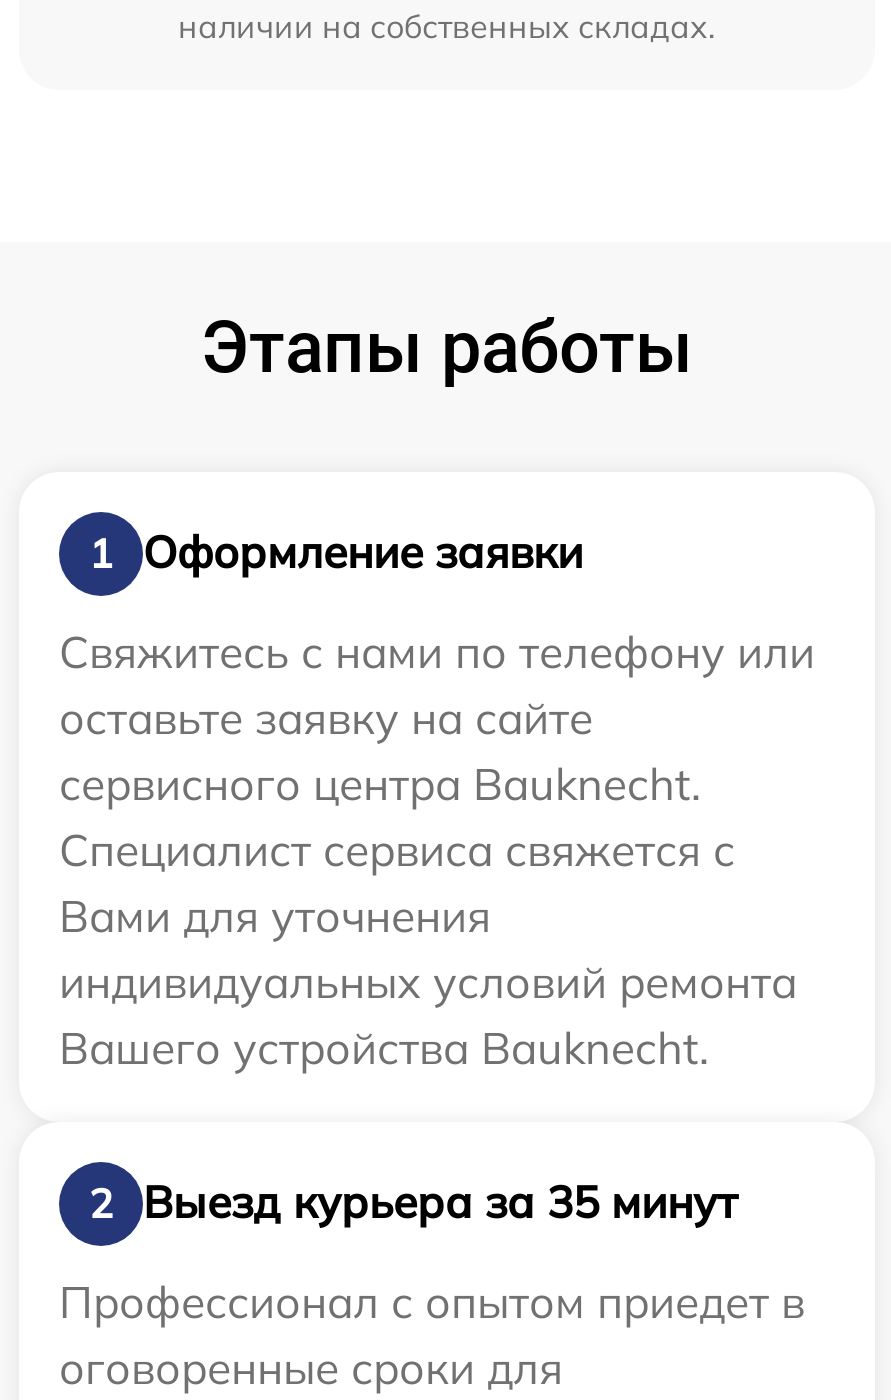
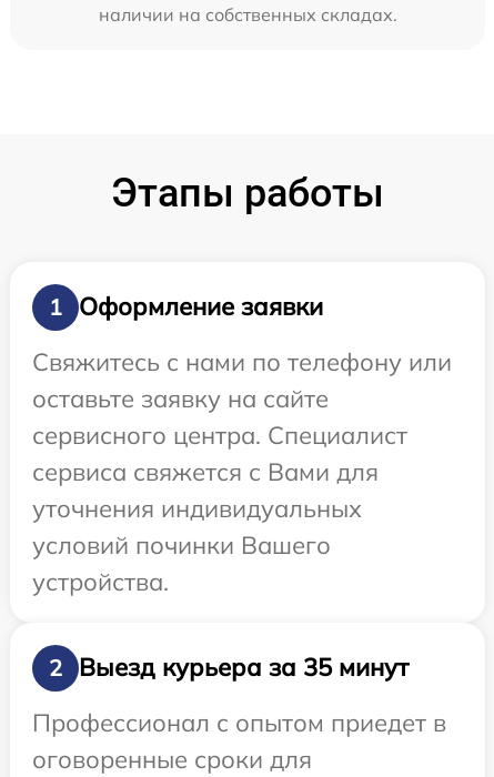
[59,755,797,1075] сервисного центра Bauknecht. | Специалист сервиса свяжется с | Вами для уточнения | индивидуальных условий ремонта | Вашего устройства Bauknecht. -> [32,419,407,597] сервисного центра. Специалист | сервиса свяжется с Вами для | уточнения индивидуальных | условий починки Вашего | устройства.

